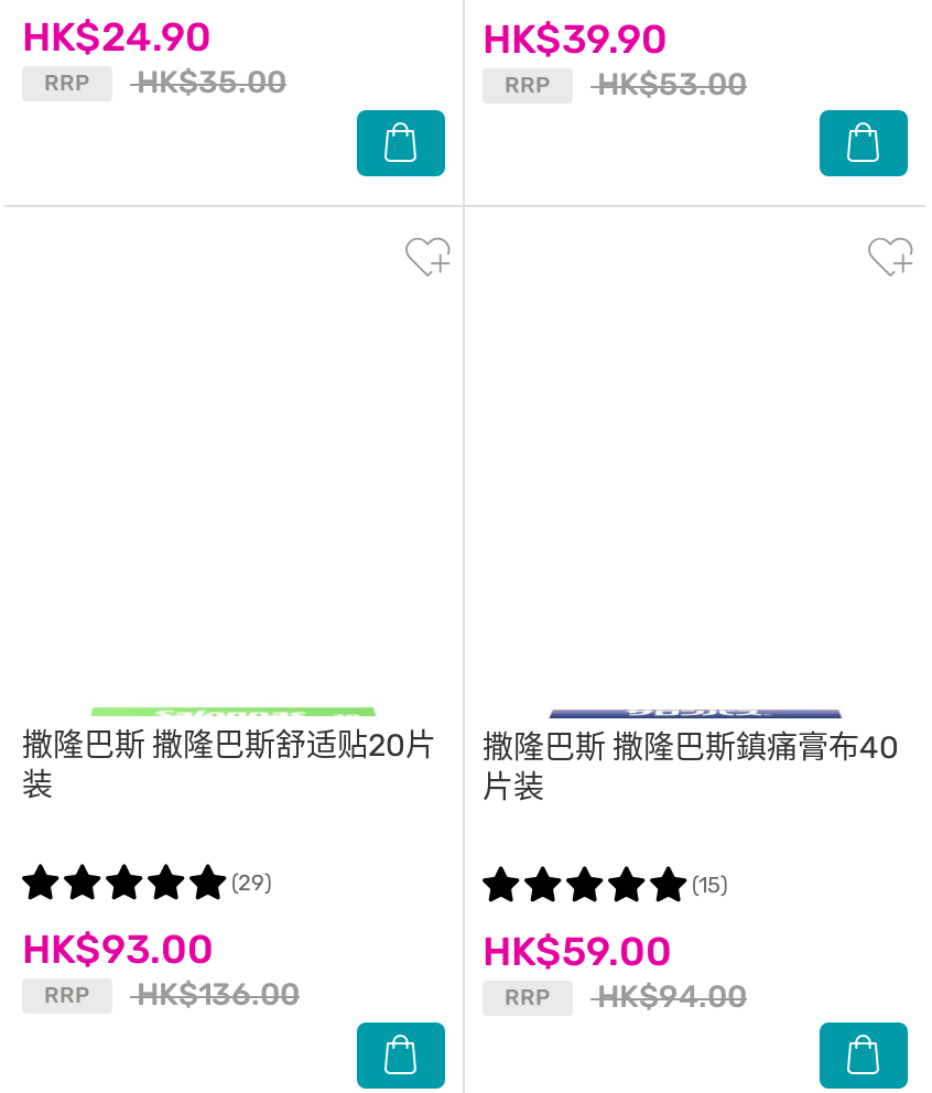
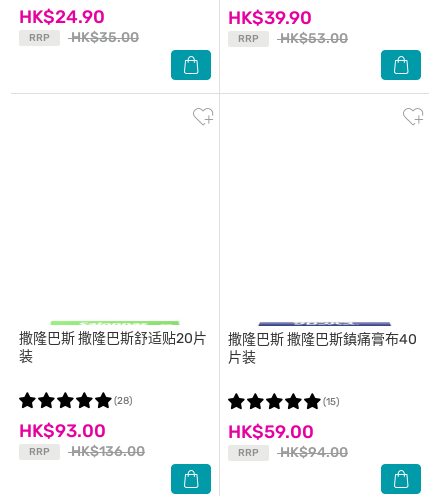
[231,870,271,897] (29) -> [114,395,132,407] (28)

